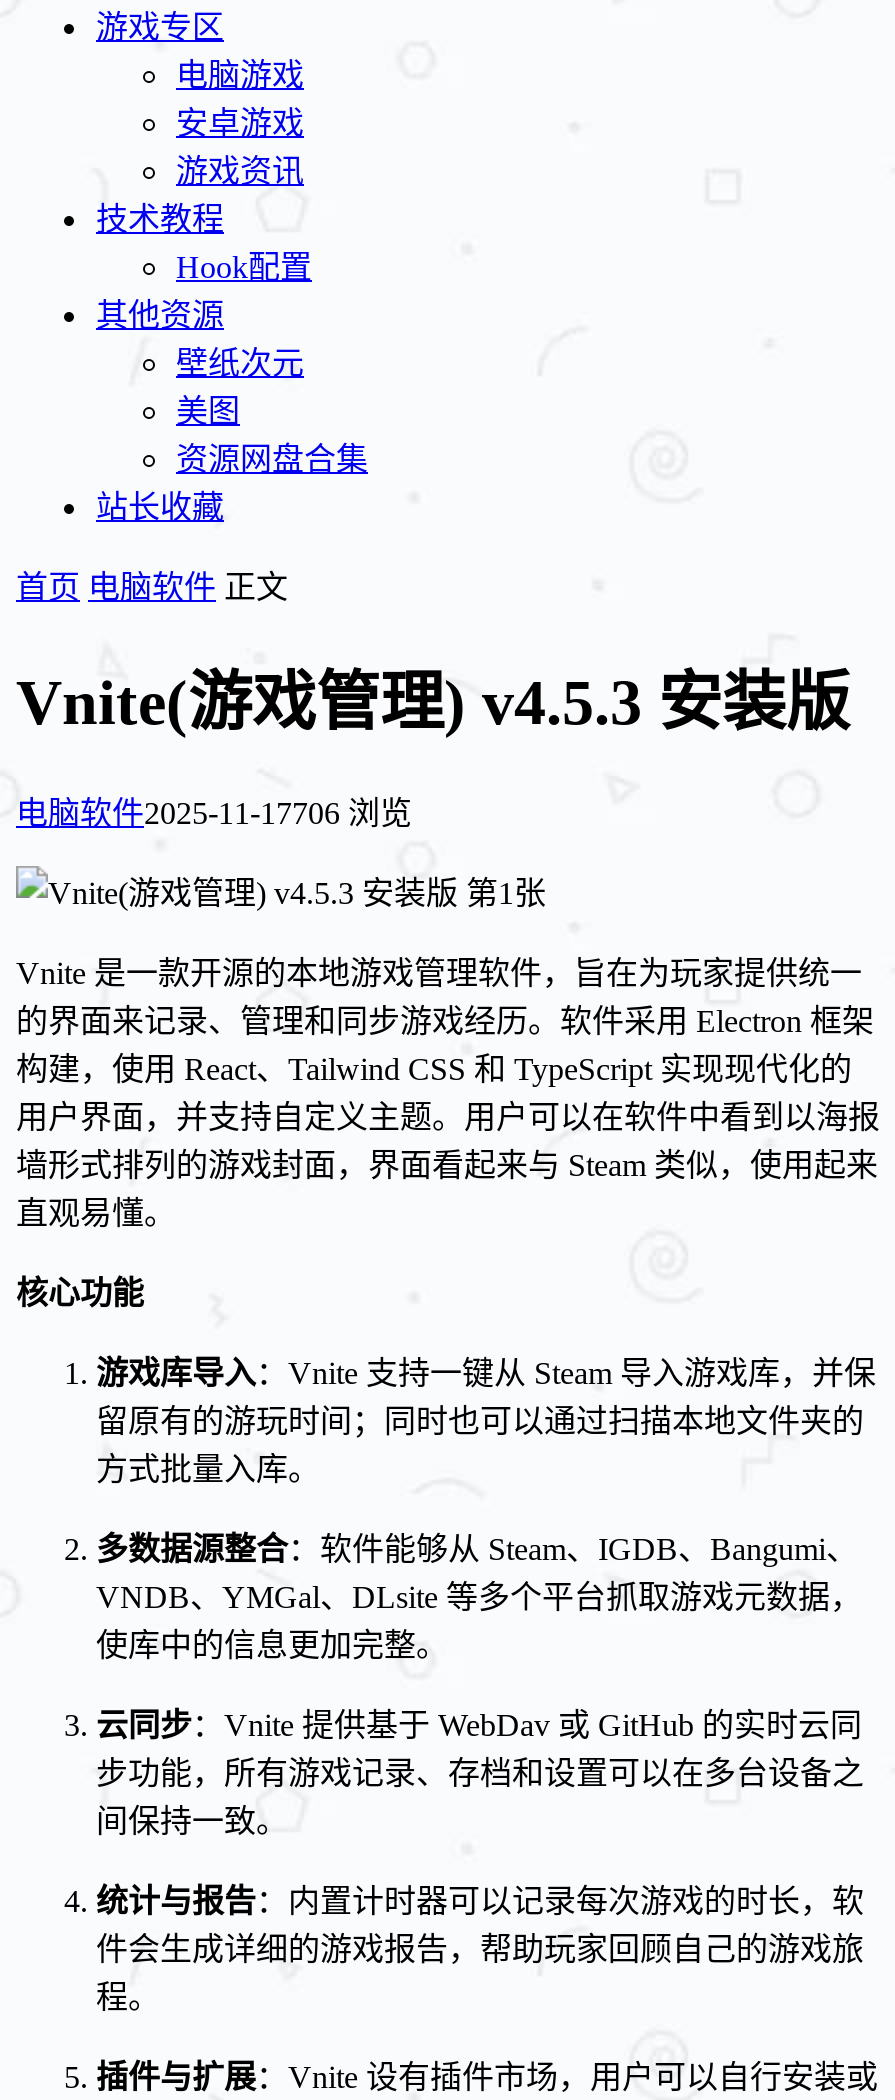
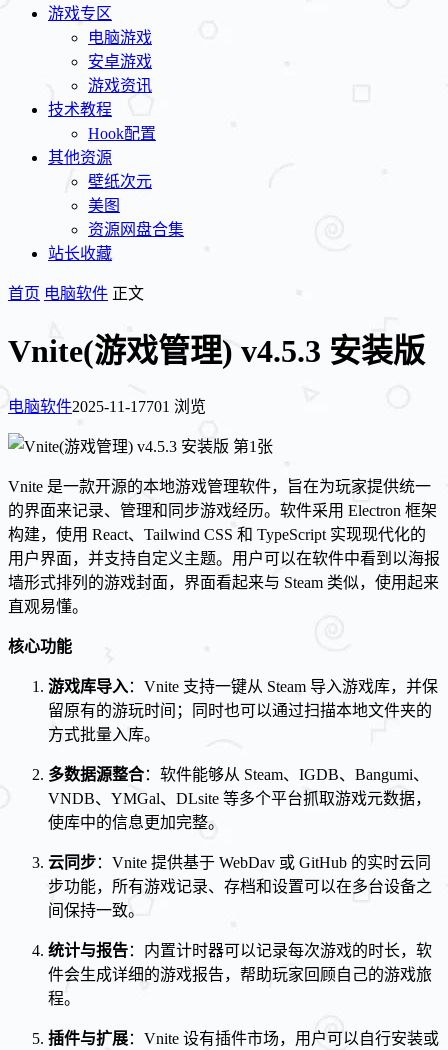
[16,795,412,829] 电脑软件2025-11-17706 浏览 -> [8,398,206,415] 电脑软件2025-11-17701 浏览

